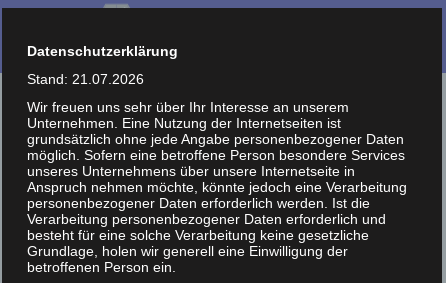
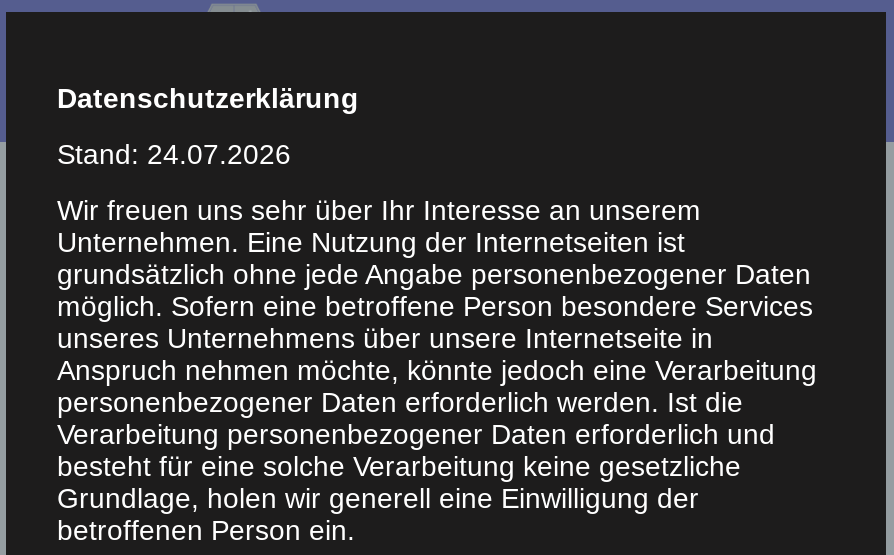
[27,71,144,87] Stand: 21.07.2026 -> [57,138,291,170] Stand: 24.07.2026

